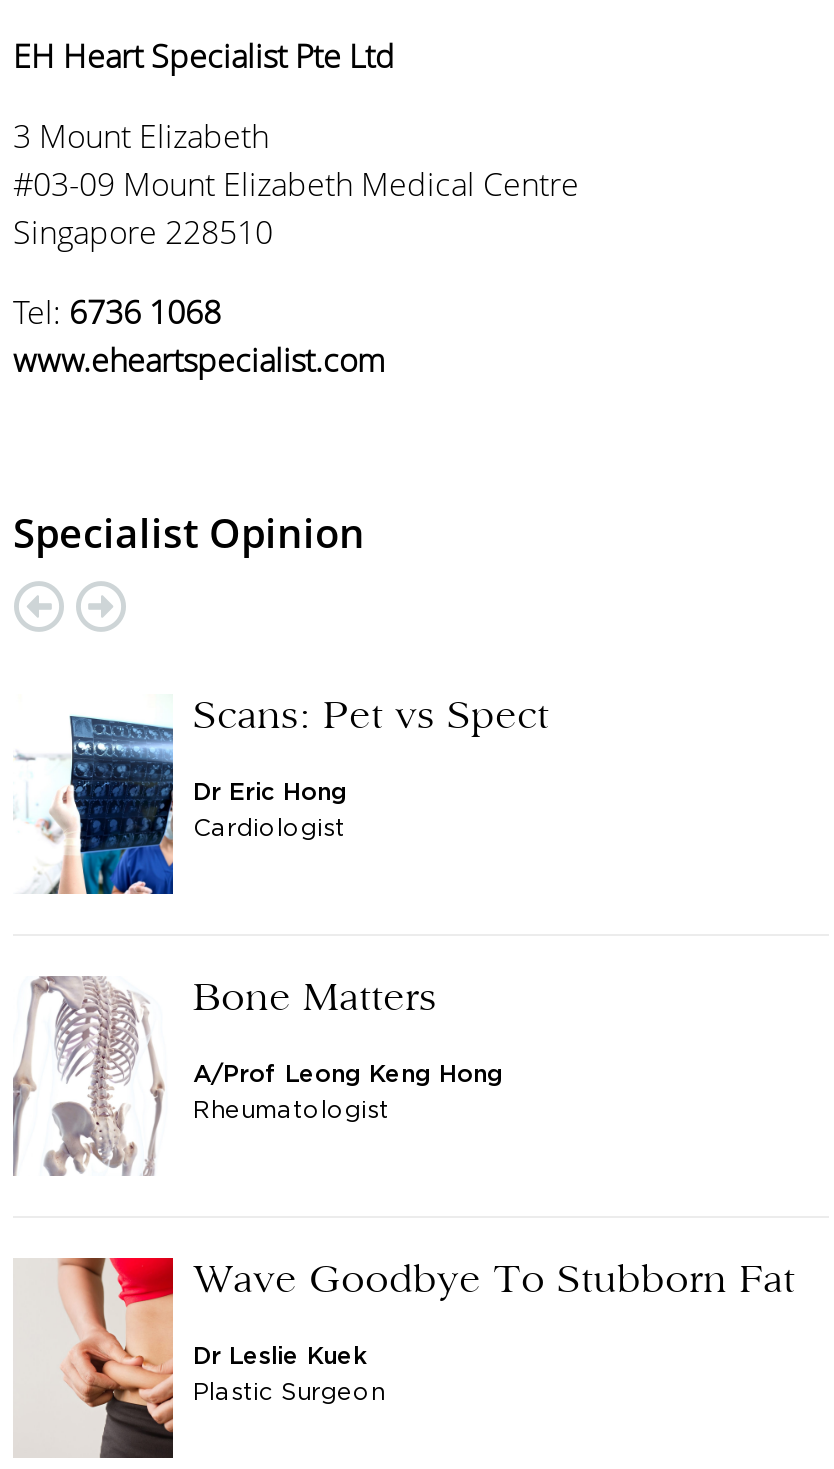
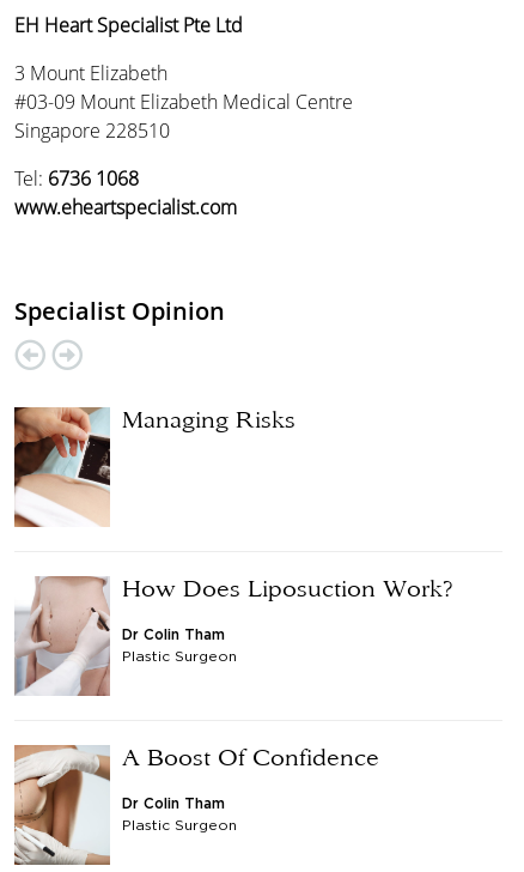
[13,691,549,896] [image] | Scans: Pet vs Spect | Dr Eric Hong | Cardiologist -> [13,406,295,528] [image] | Managing Risks
[13,973,503,1176] [image] | Bone Matters | A/Prof Leong Keng Hong | Rheumatologist -> [14,574,453,697] [image] | How Does Liposuction Work? | Dr Colin Tham | Plastic Surgeon
[13,1255,795,1460] [image] | Wave Goodbye To Stubborn Fat | Dr Leslie Kuek -> [13,743,379,866] [image] | A Boost Of Confidence | Dr Colin Tham

